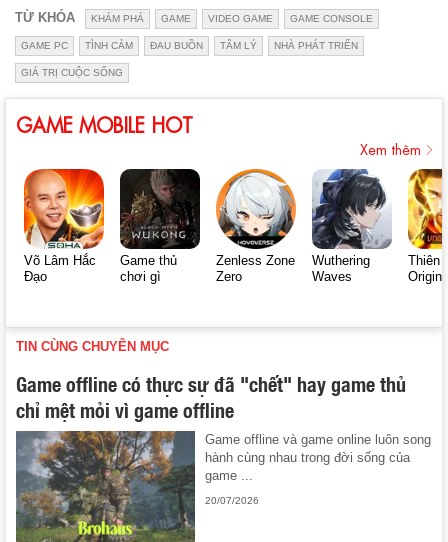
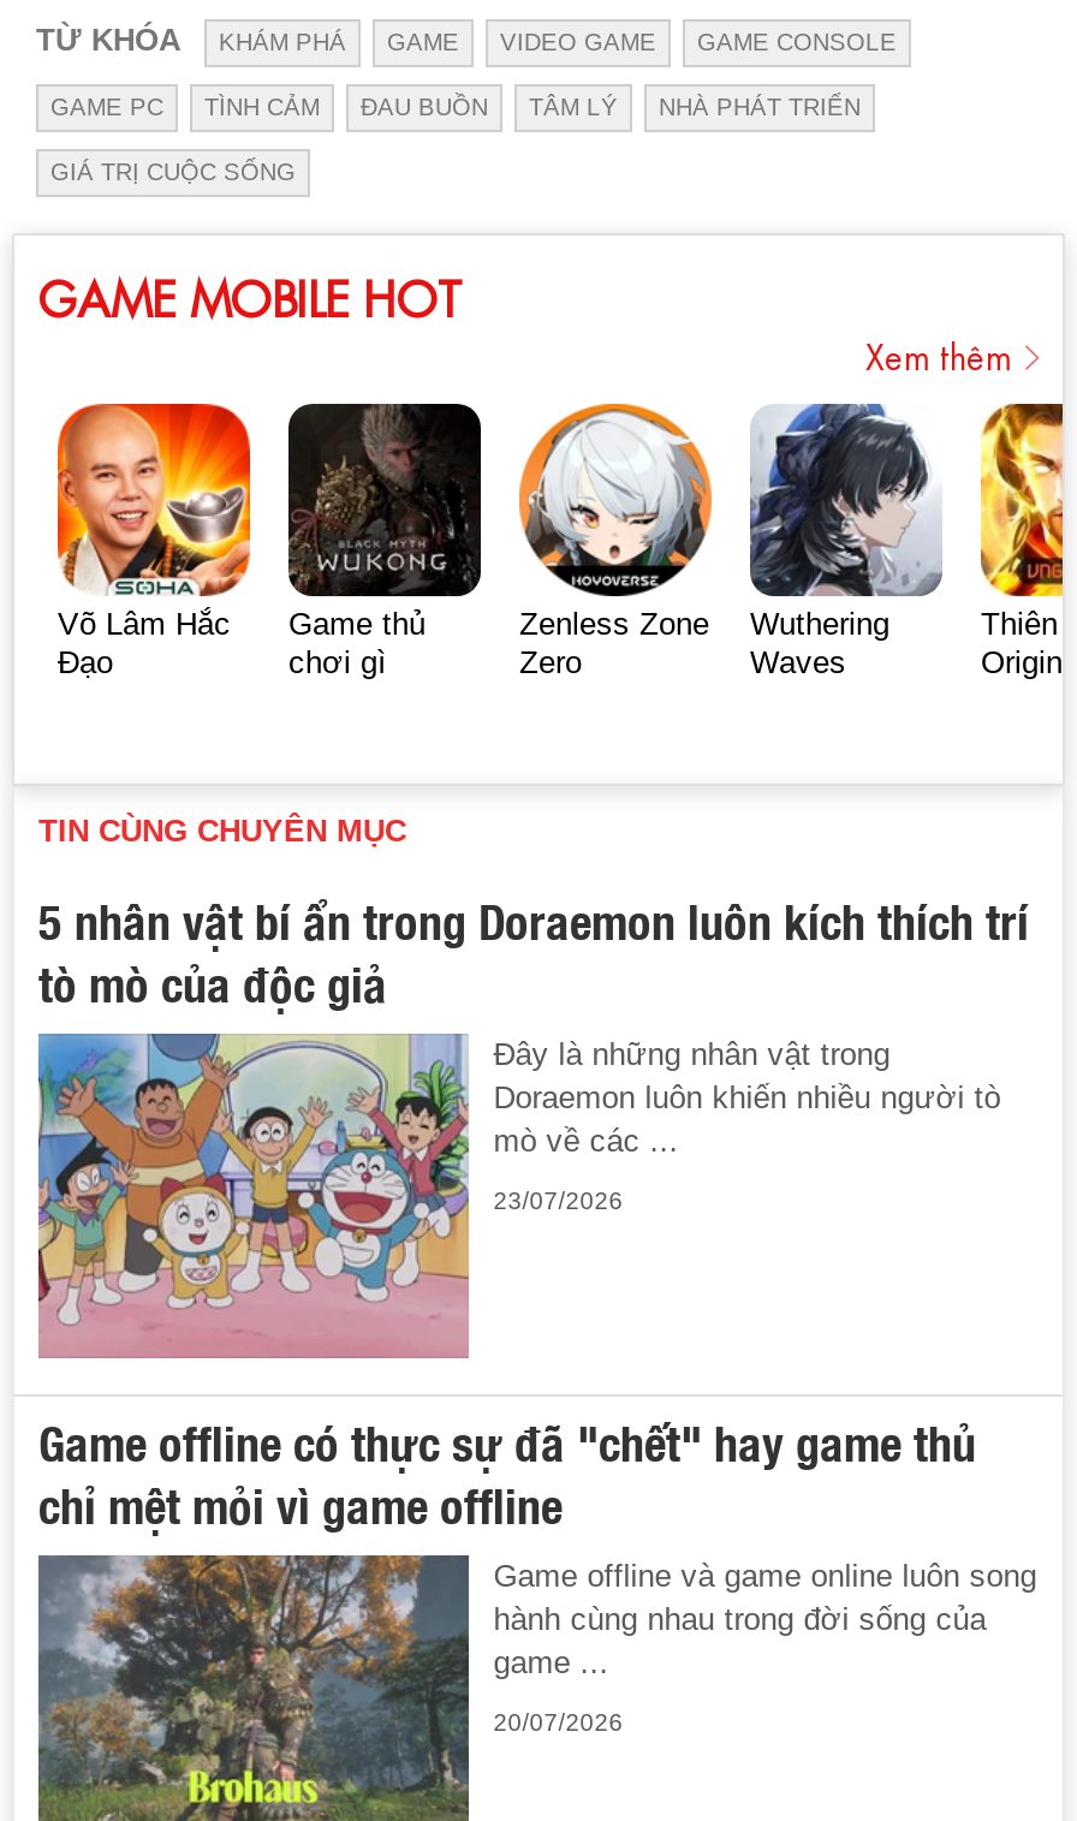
none -> [38,883,1029,1370] [image] | 5 nhân vật bí ẩn trong Doraemon luôn kích thích trí | tò mò của độc giả | Đây là những nhân vật trong | Doraemon luôn khiến nhiều người tò | mò về các ... | 23/07/2026

